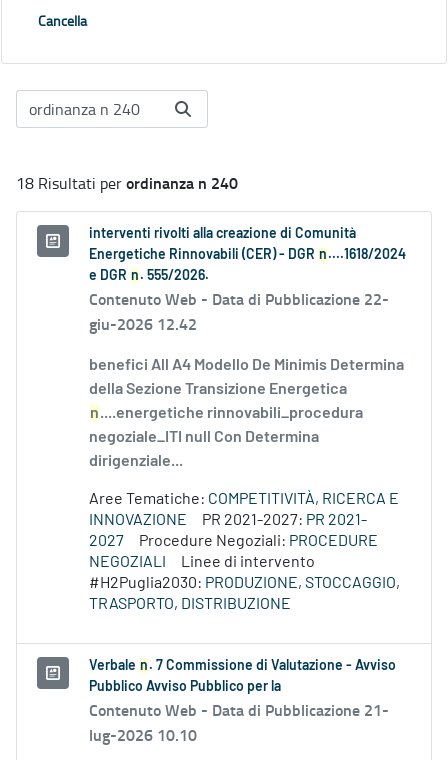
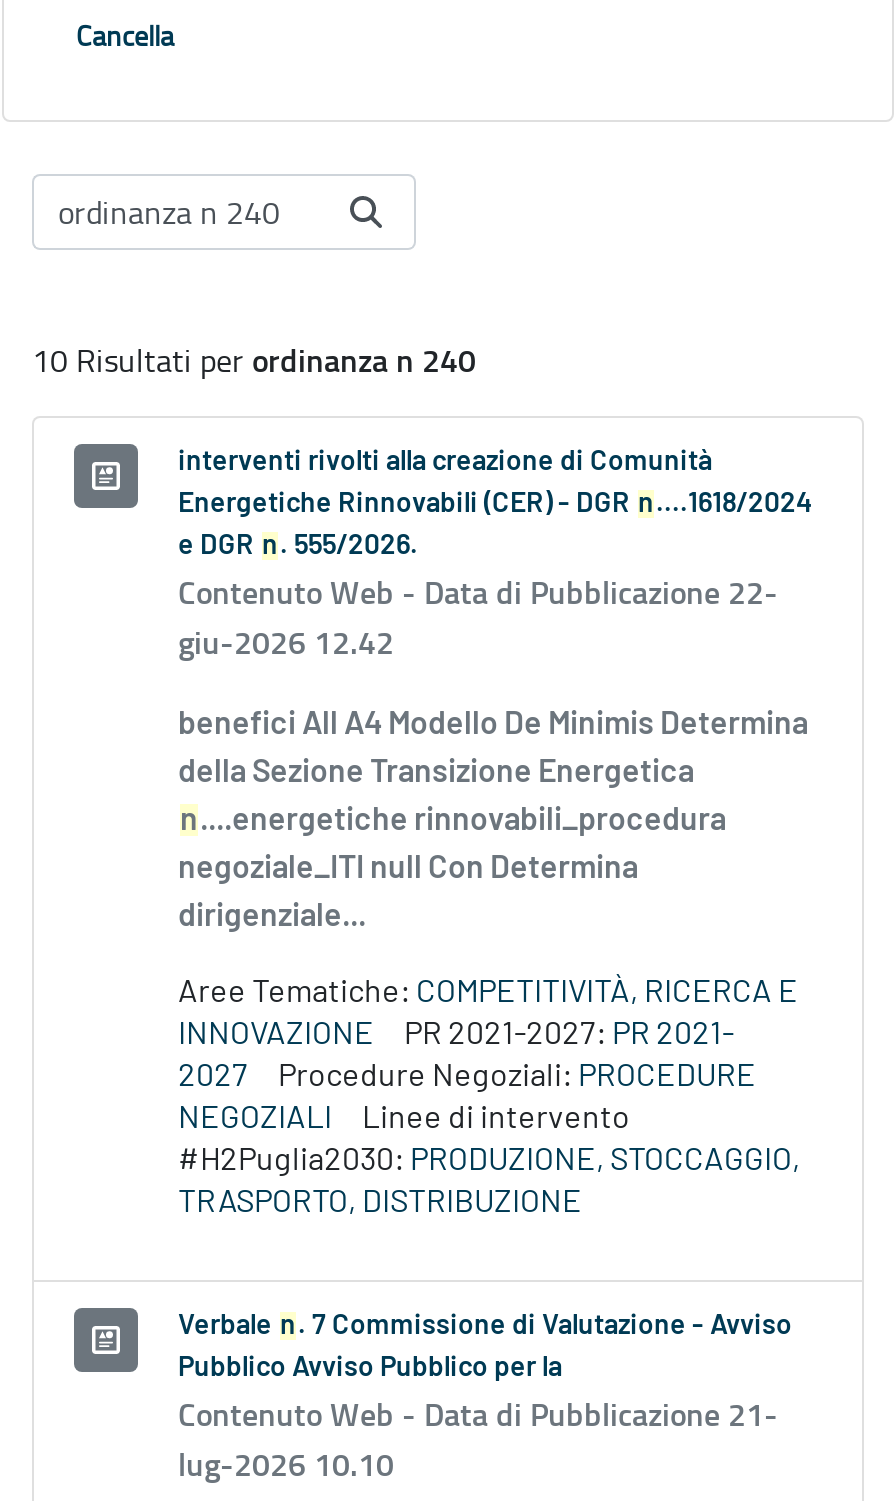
[16,171,238,194] 18 Risultati per ordinanza n 240 -> [32,337,476,383] 10 Risultati per ordinanza n 240

